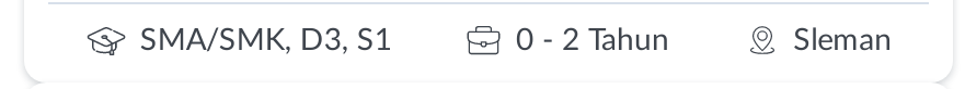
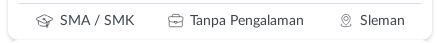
[140,27,669,57] SMA/SMK, D3, S1 | 0 - 2 Tahun -> [60,14,304,28] SMA / SMK | Tanpa Pengalaman

